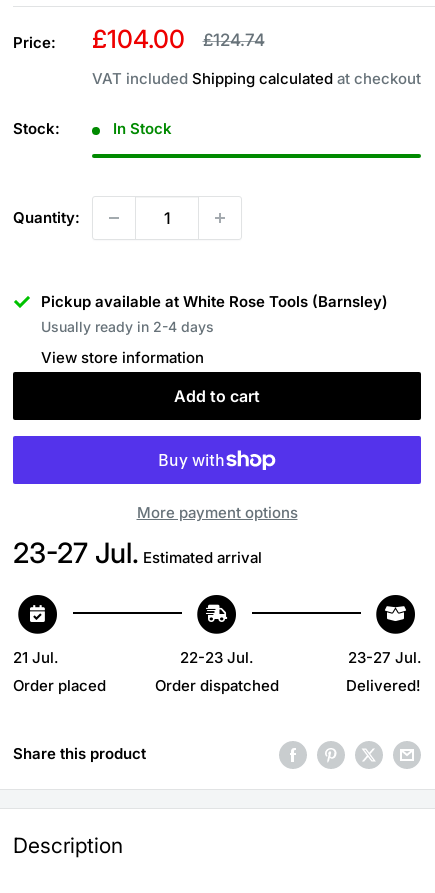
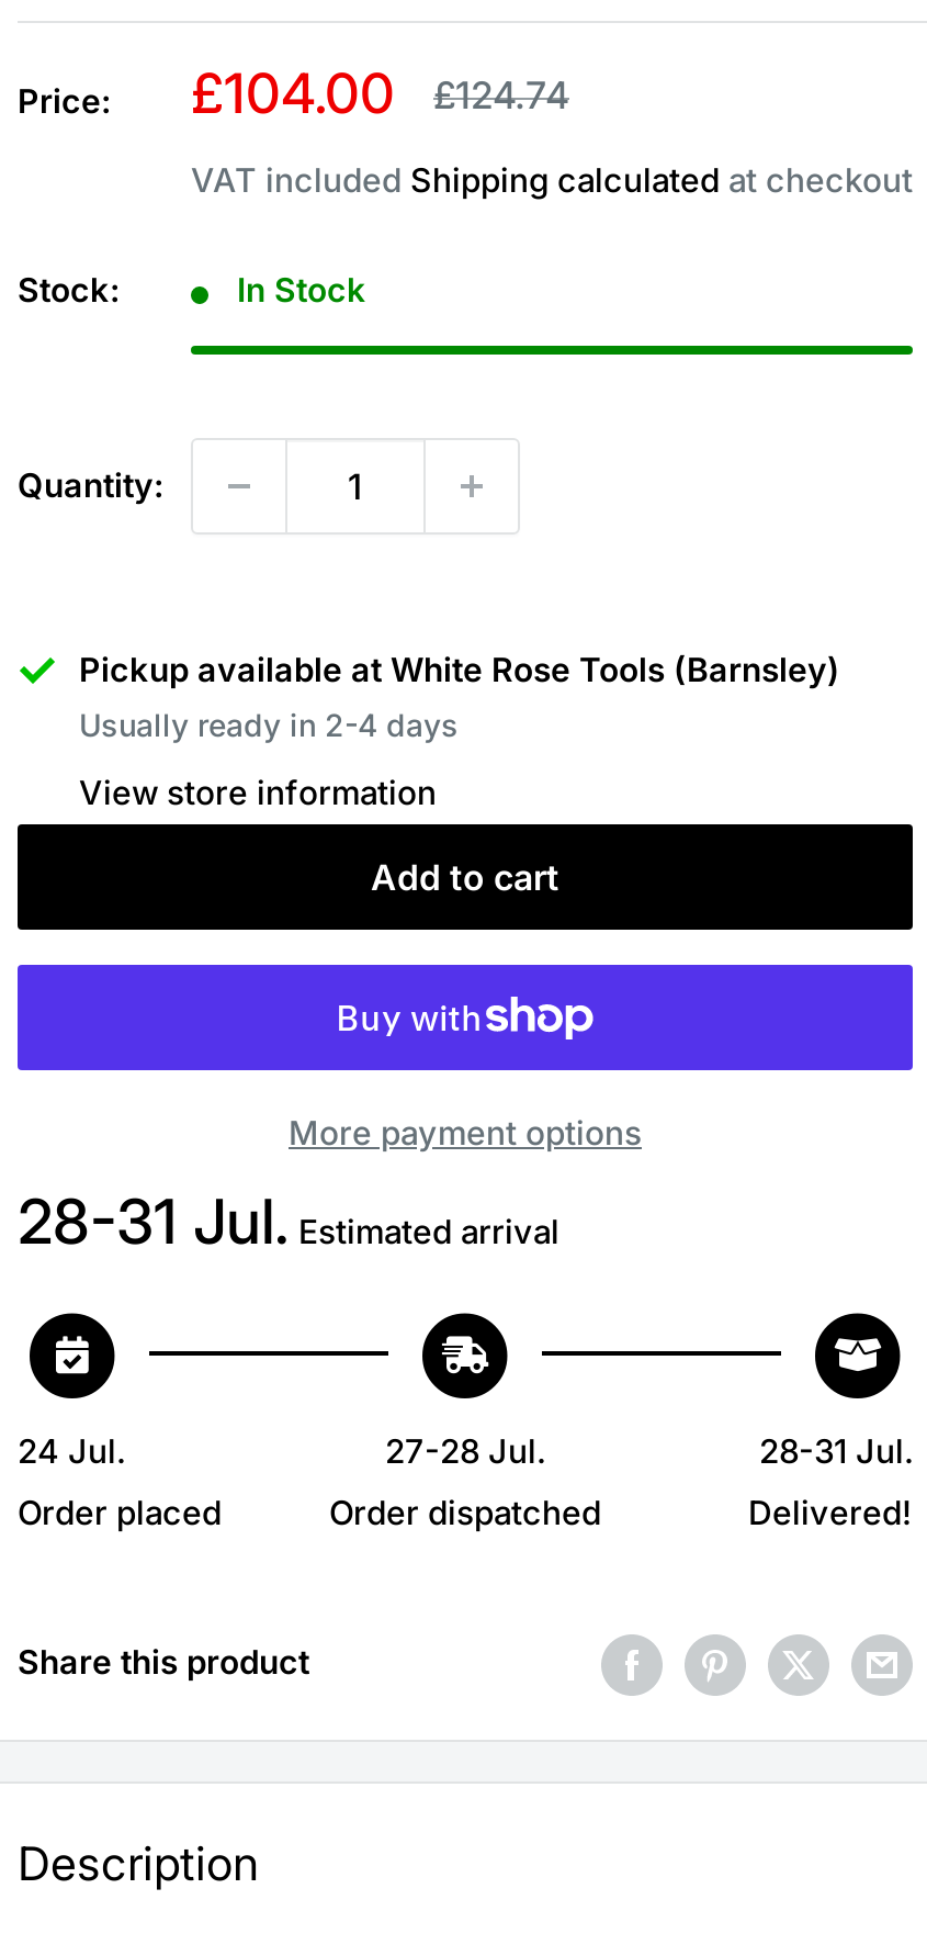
[13,536,262,570] 23-27 Jul. Estimated arrival -> [18,1184,559,1259] 28-31 Jul. Estimated arrival
[13,648,58,667] 21 Jul. -> [18,1430,125,1471] 24 Jul.
[180,648,253,667] 22-23 Jul. -> [385,1430,545,1471] 27-28 Jul.
[348,648,421,667] 23-27 Jul. -> [759,1430,913,1471] 28-31 Jul.

